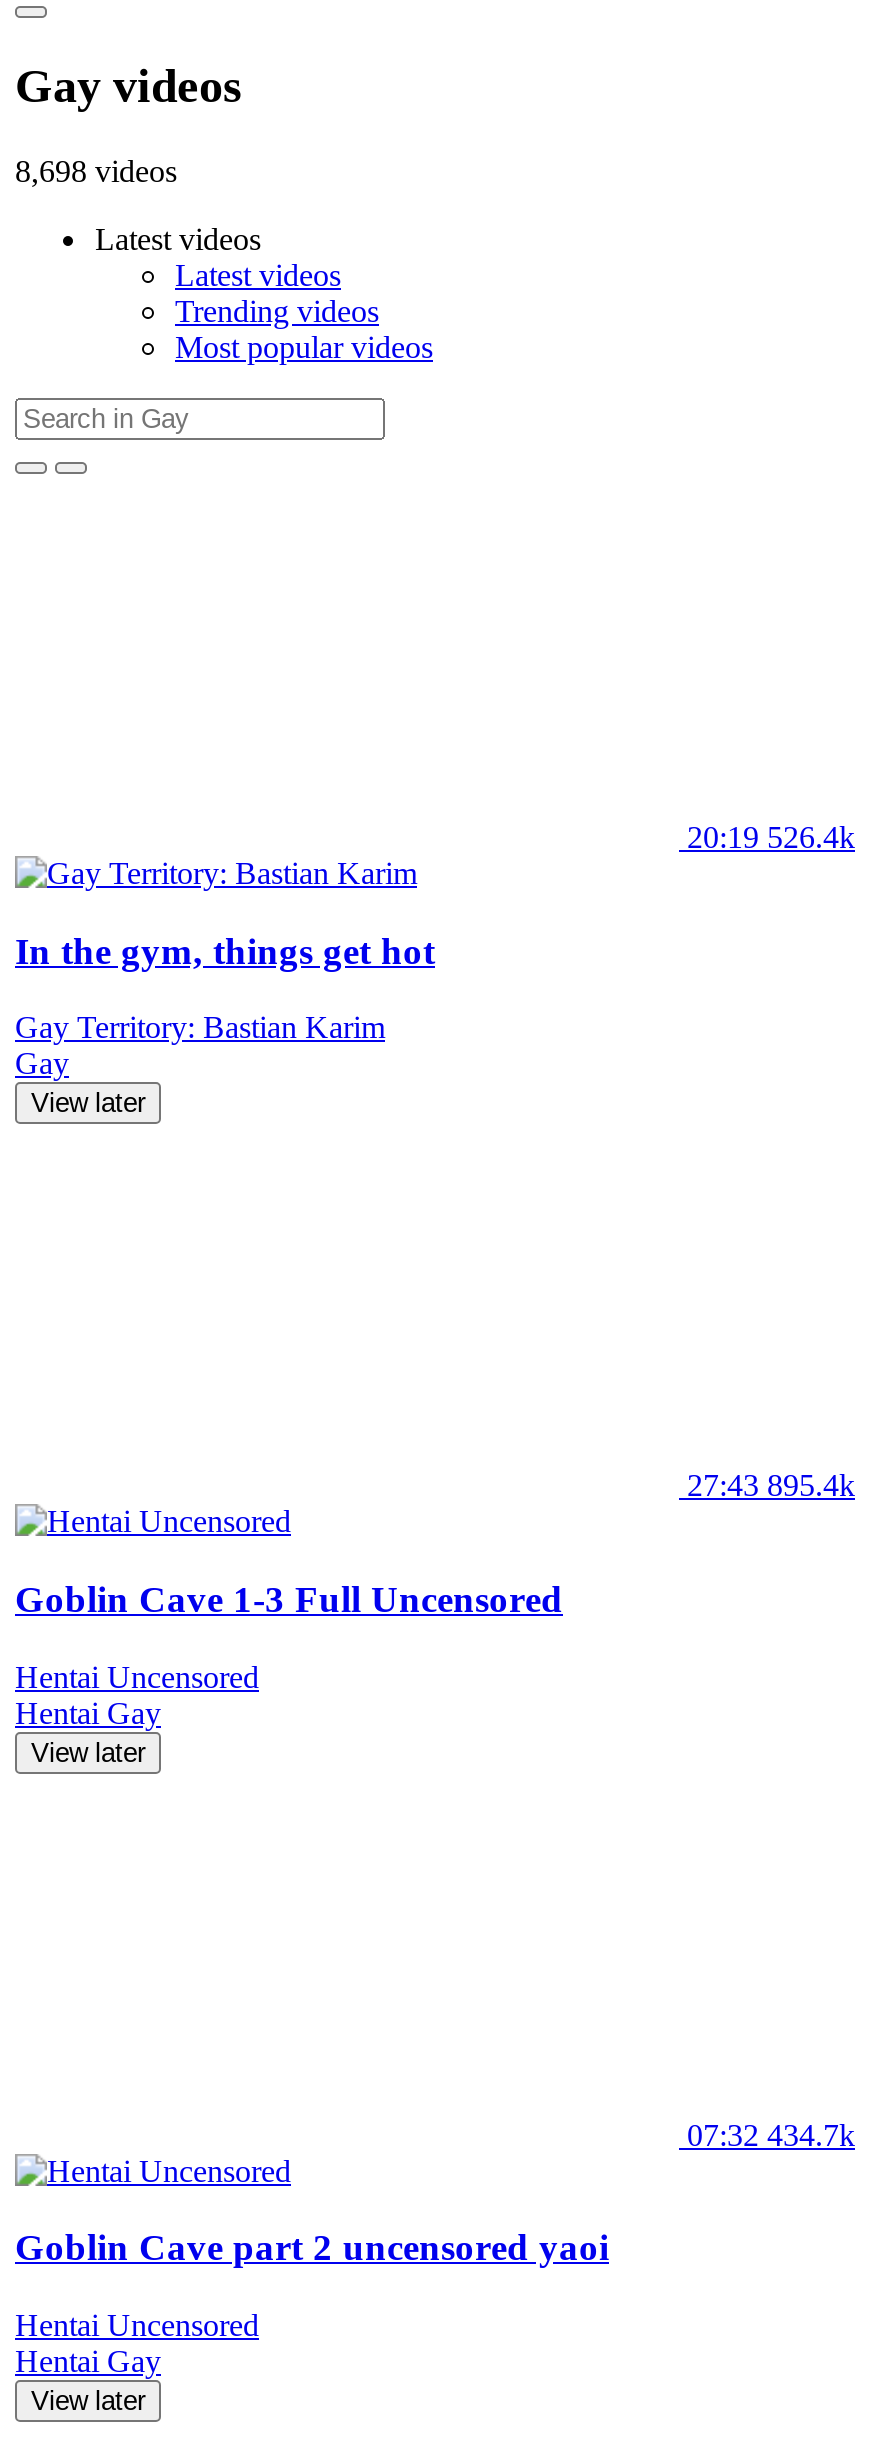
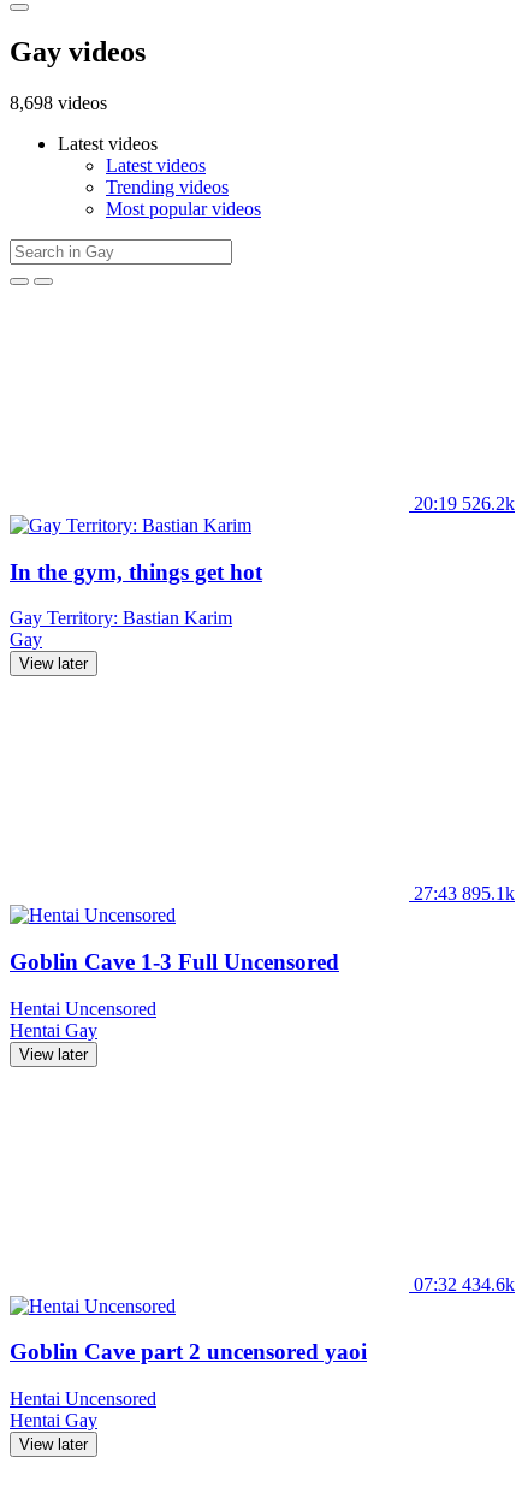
[687,820,855,854] 20:19 526.4k -> [414,493,515,513] 20:19 526.2k
[687,1468,855,1502] 27:43 895.4k -> [414,883,515,904] 27:43 895.1k
[687,2117,855,2151] 07:32 434.7k -> [414,1274,515,1294] 07:32 434.6k

